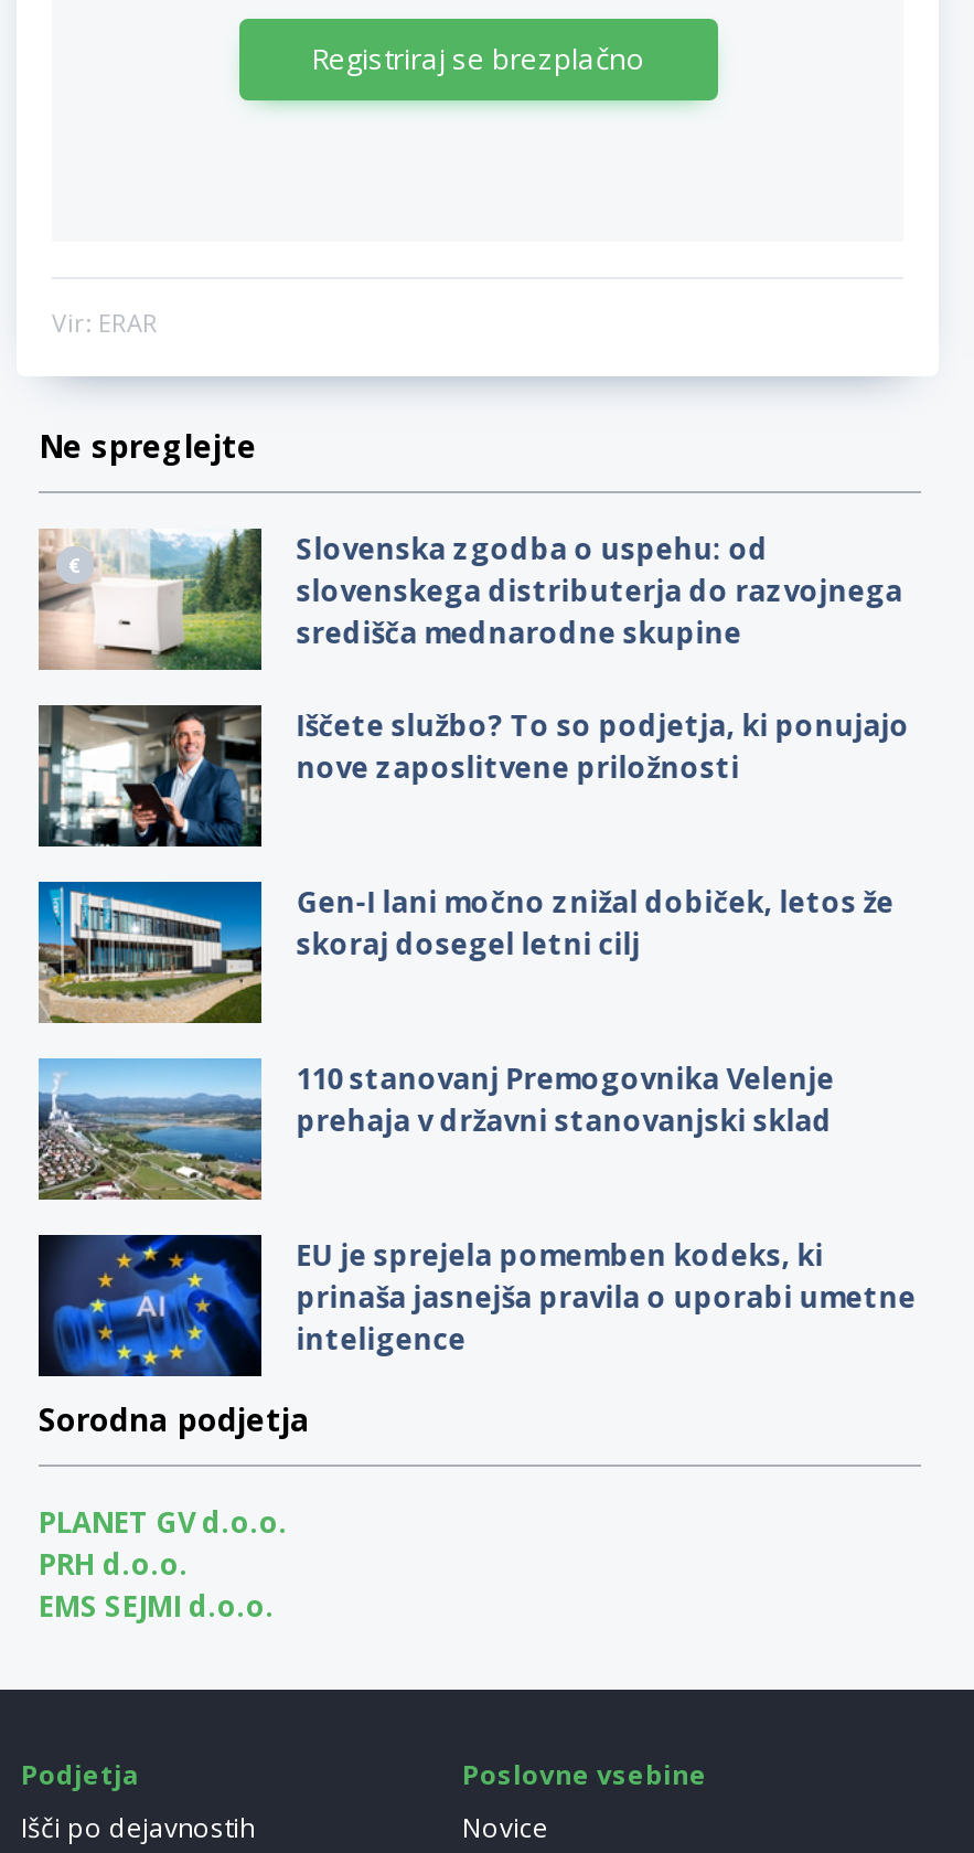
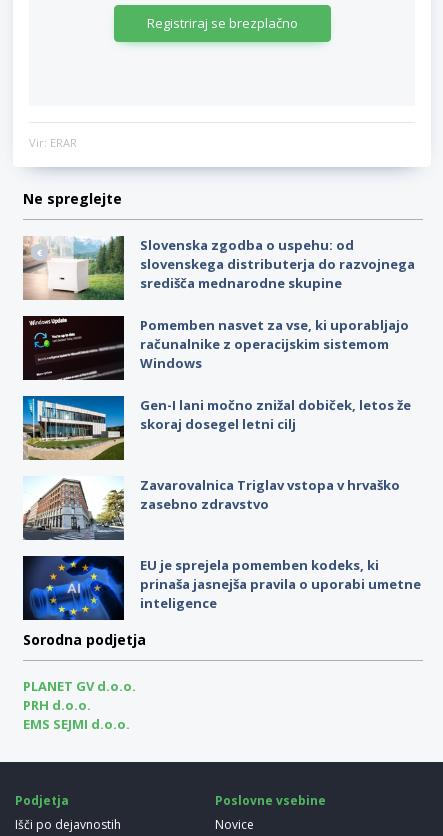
[36,703,910,849] [image] | Iščete službo? To so podjetja, ki ponujajo | nove zaposlitvene priložnosti -> [22,315,409,380] [image] | Pomemben nasvet za vse, ki uporabljajo | računalnike z operacijskim sistemom | Windows
[36,1056,835,1202] [image] | 110 stanovanj Premogovnika Velenje | prehaja v državni stanovanjski sklad -> [23,476,400,540] [image] | Zavarovalnica Triglav vstopa v hrvaško | zasebno zdravstvo

